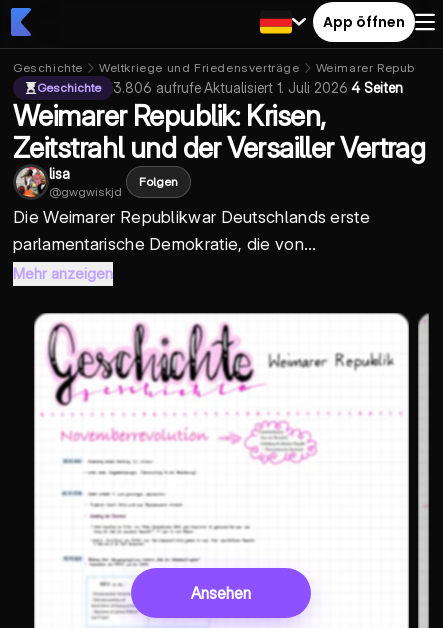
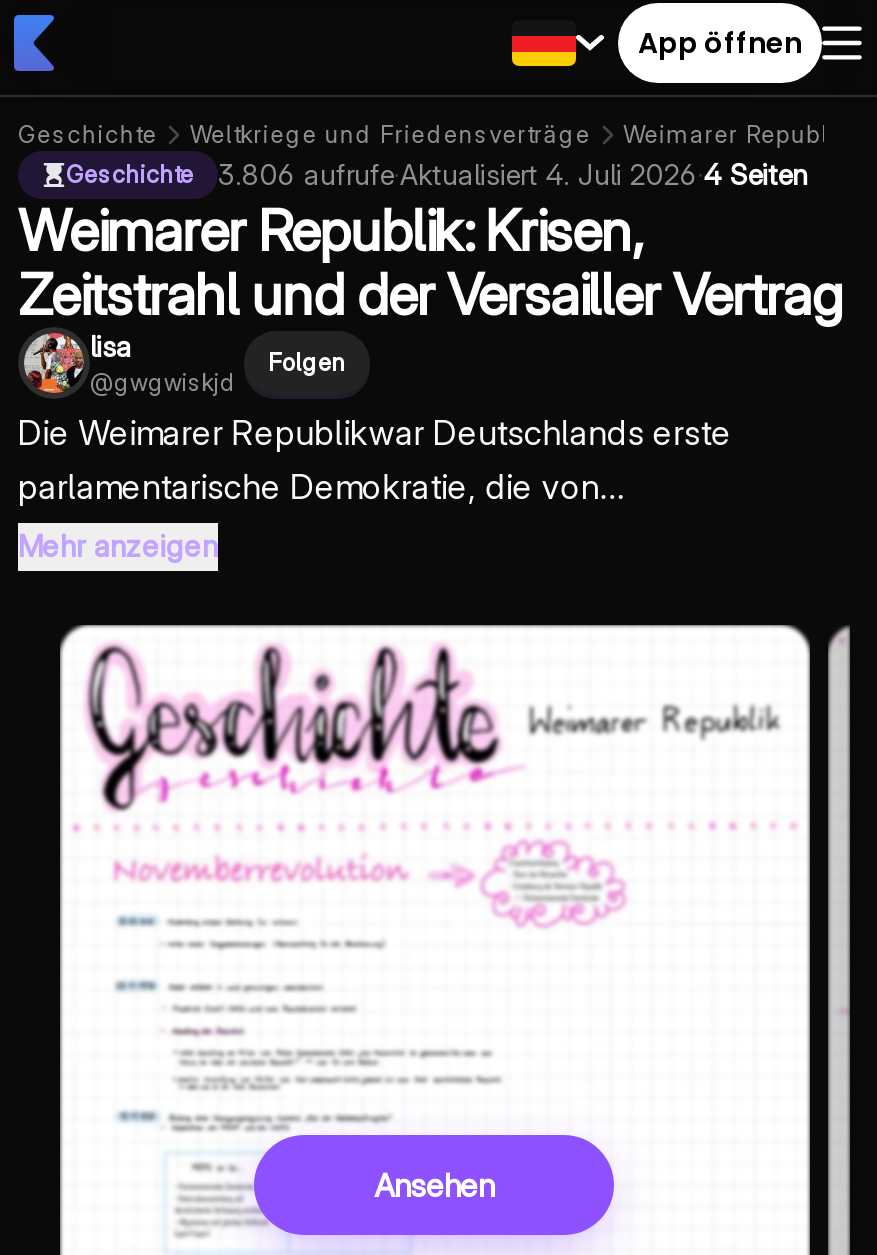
[113,79,403,96] 3.806 aufrufe · Aktualisiert 1. Juli 2026 · 4 Seiten -> [218,157,808,191] 3.806 aufrufe · Aktualisiert 4. Juli 2026 · 4 Seiten

